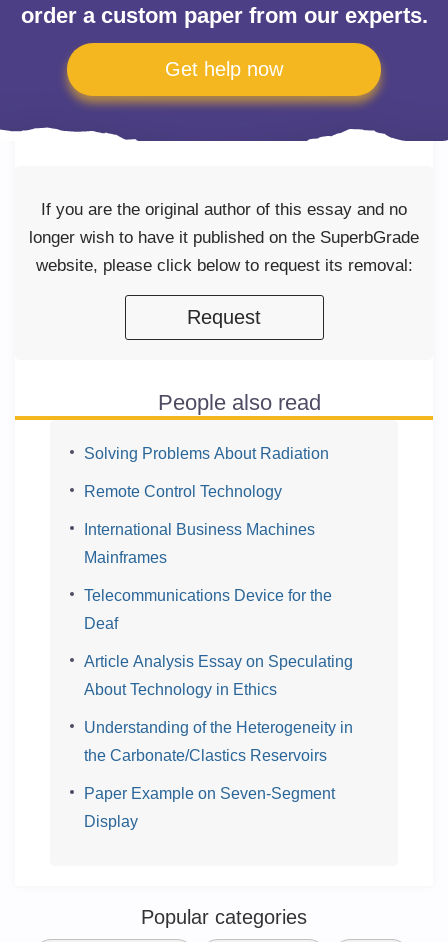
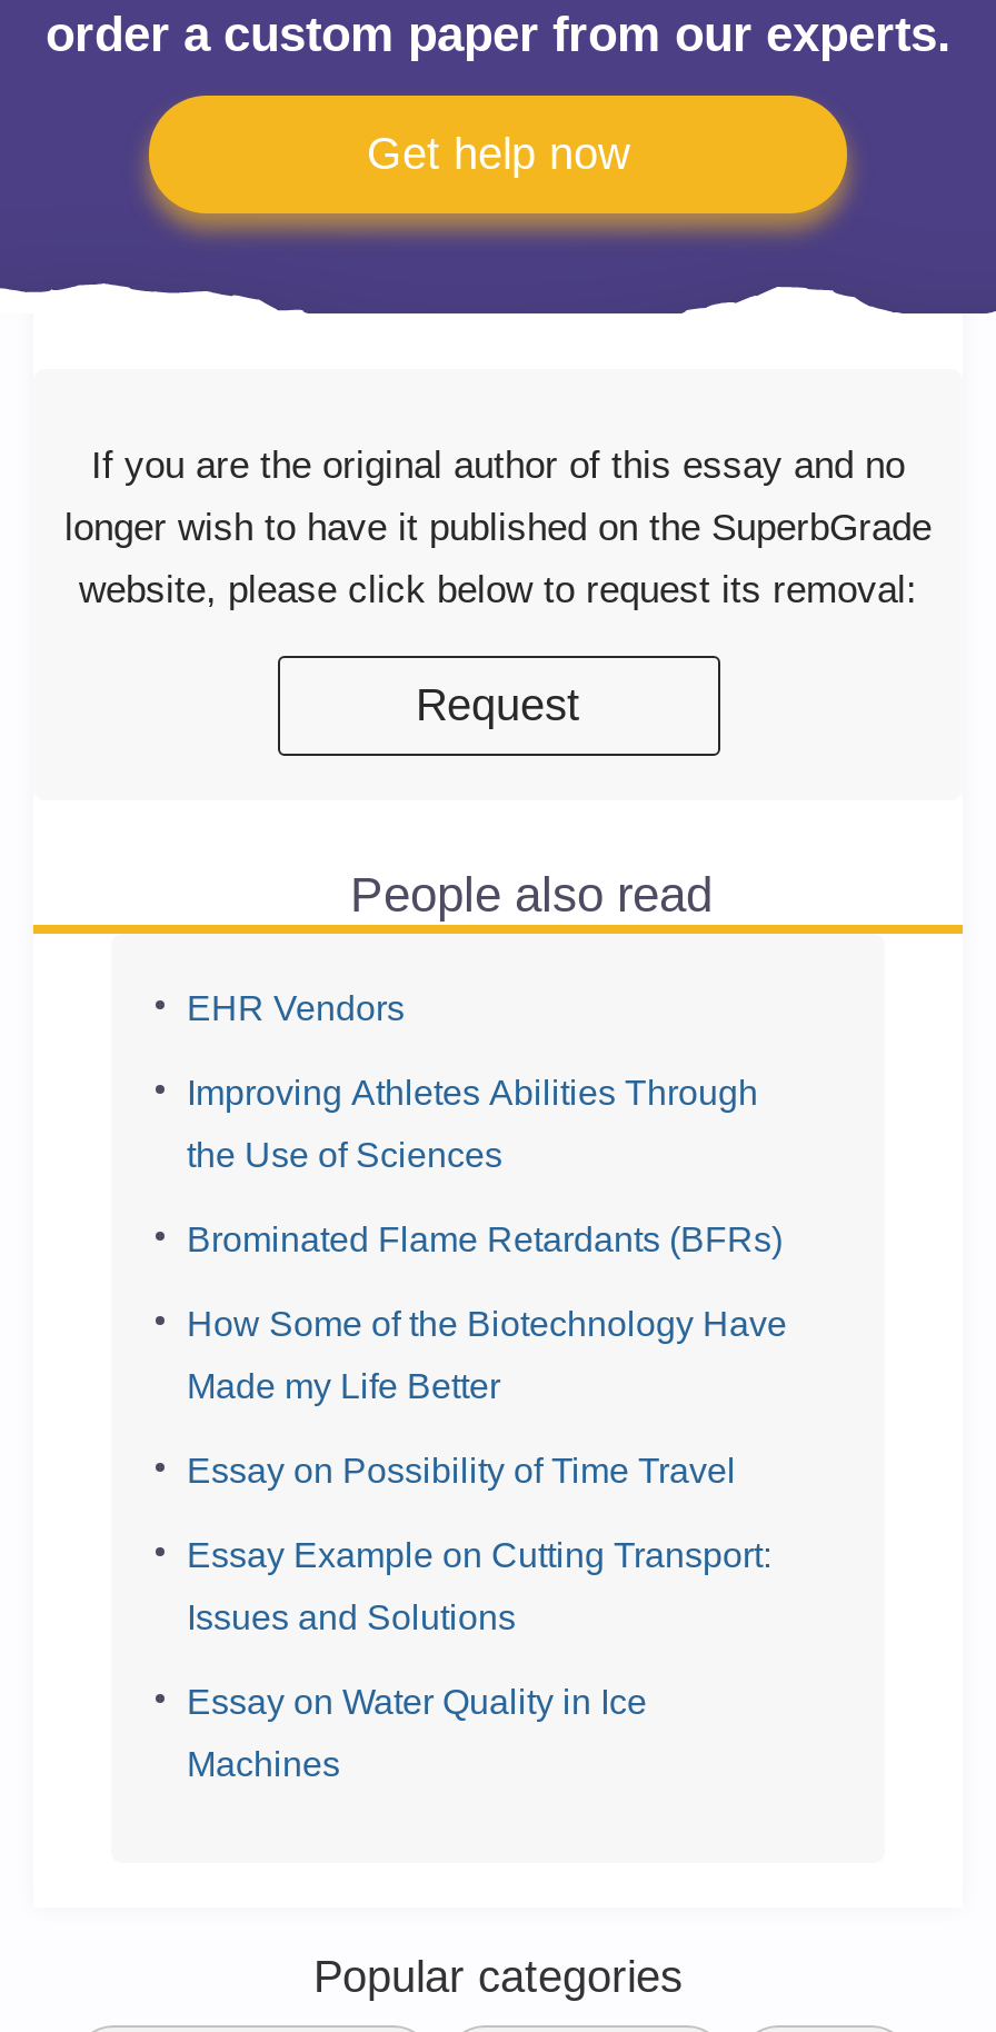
[84,445,353,830] Solving Problems About Radiation | Remote Control Technology | International Business Machines | Mainframes | Telecommunications Device for the | Deaf | Article Analysis Essay on Speculating | About Technology in Ethics | Understanding of the Heterogeneity in | the Carbonate/Clastics Reservoirs | Paper Example on Seven-Segment | Display -> [187,989,787,1783] EHR Vendors | Improving Athletes Abilities Through | the Use of Sciences | Brominated Flame Retardants (BFRs) | How Some of the Biotechnology Have | Made my Life Better | Essay on Possibility of Time Travel | Essay Example on Cutting Transport: | Issues and Solutions | Essay on Water Quality in Ice | Machines

